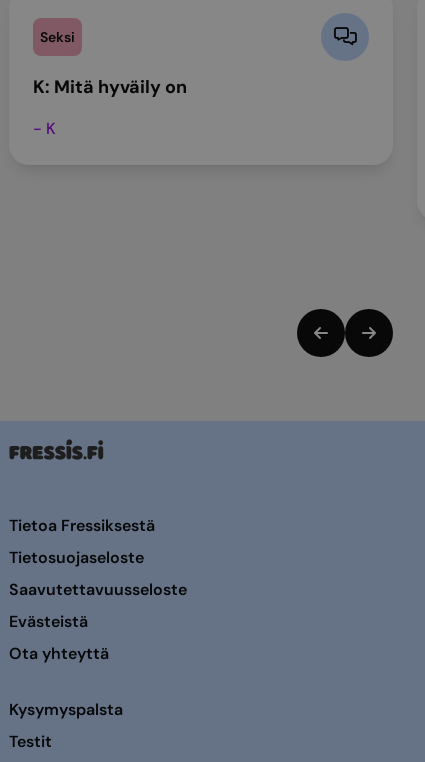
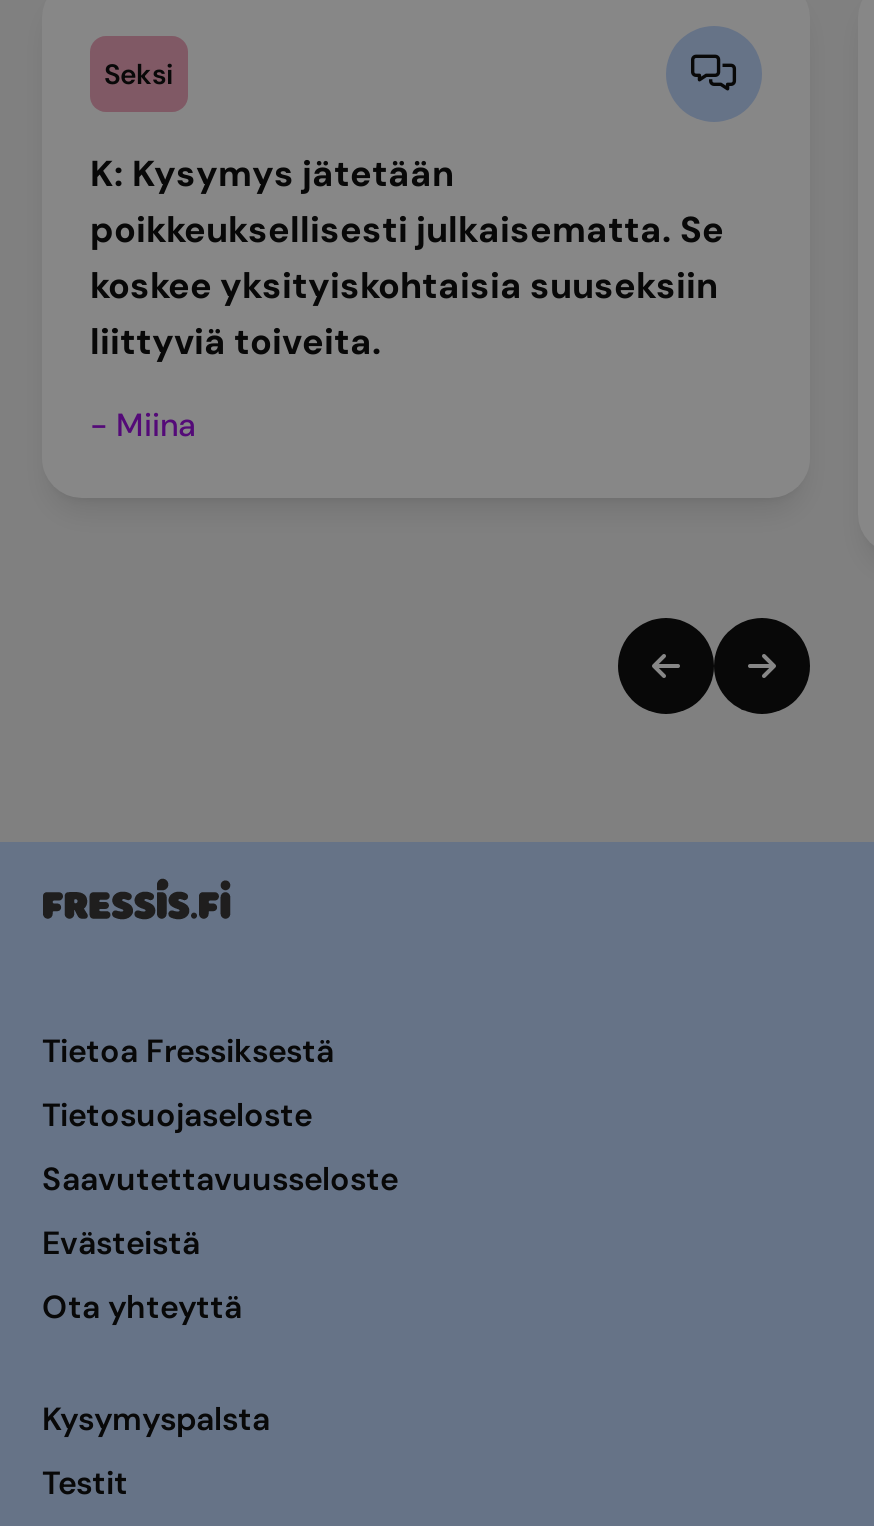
[33,75,187,99] K: Mitä hyväily on -> [90,150,724,366] K: Kysymys jätetään | poikkeuksellisesti julkaisematta. Se | koskee yksityiskohtaisia suuseksiin | liittyviä toiveita.
[33,118,56,139] - K -> [90,404,196,446] - Miina

